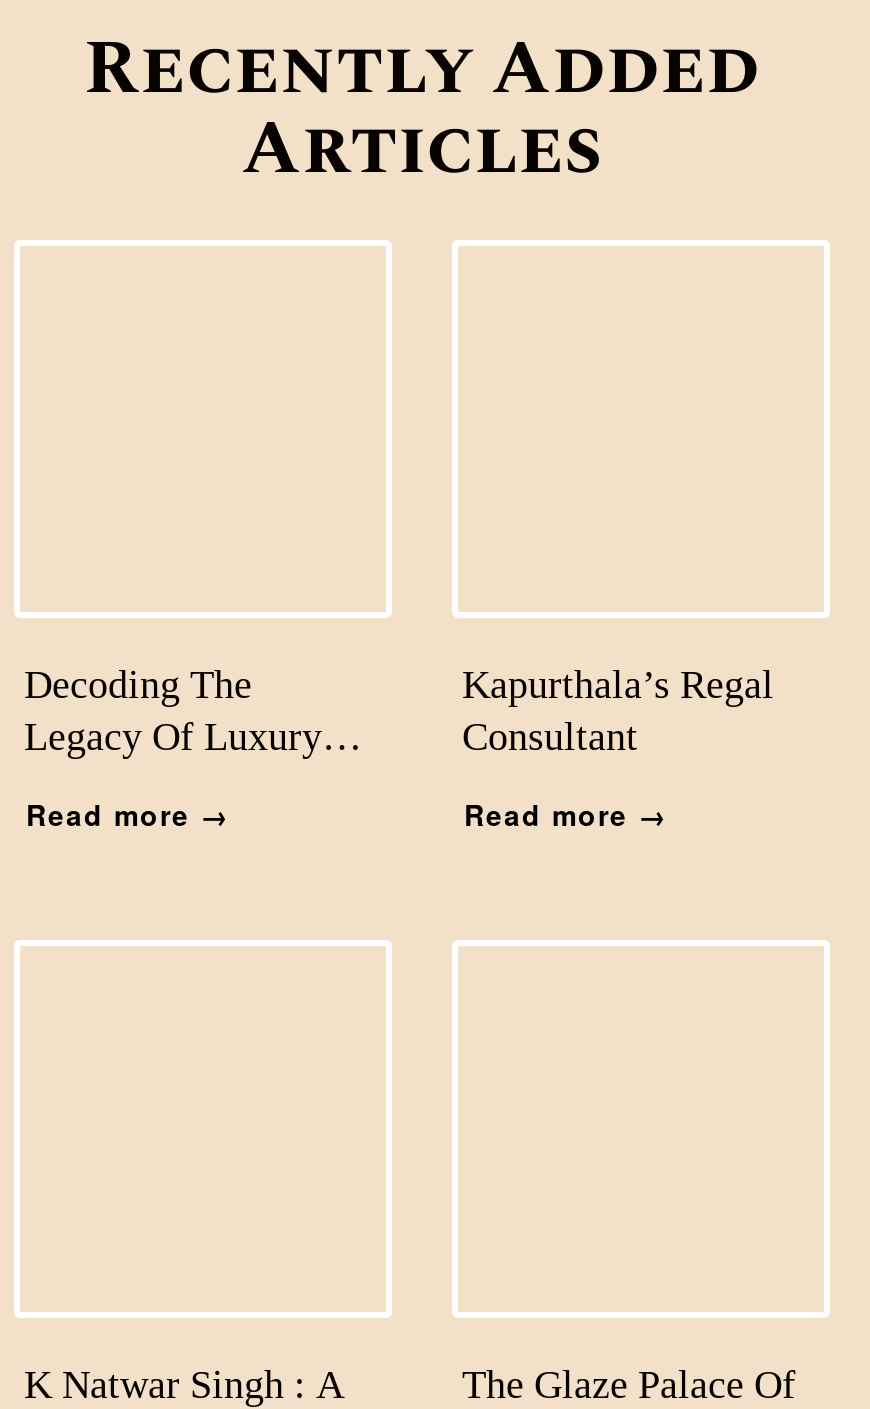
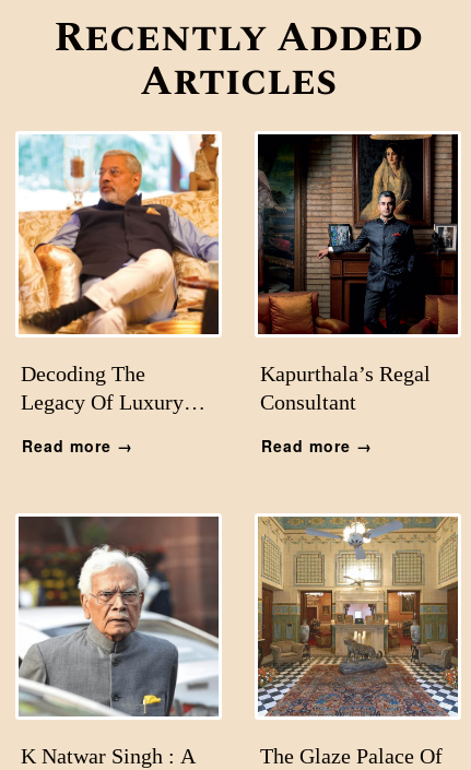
none -> [17,133,220,335] [image]
none -> [257,133,459,335] [image]
none -> [17,516,220,718] [image]
none -> [257,516,459,718] [image]

